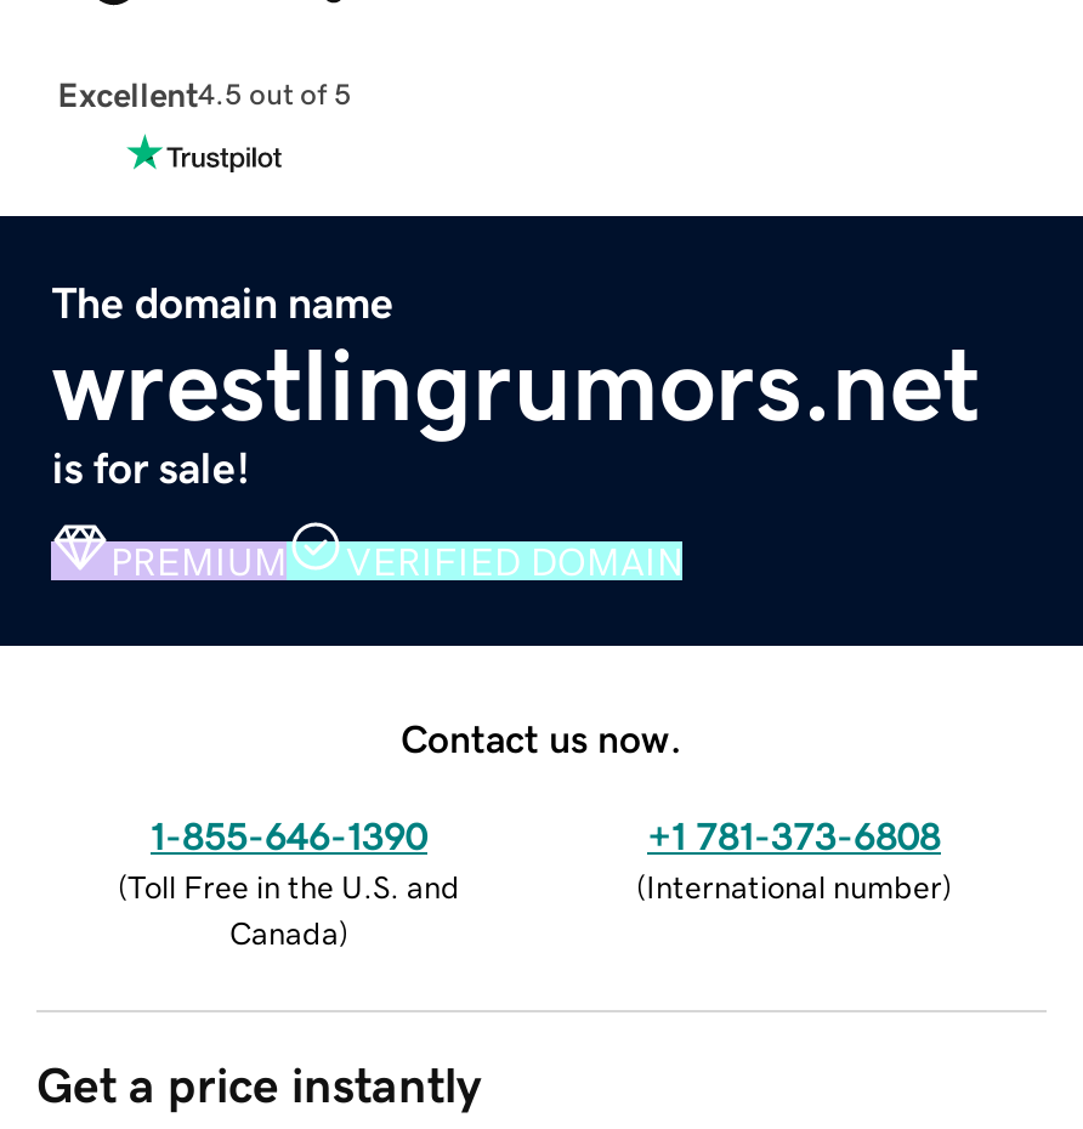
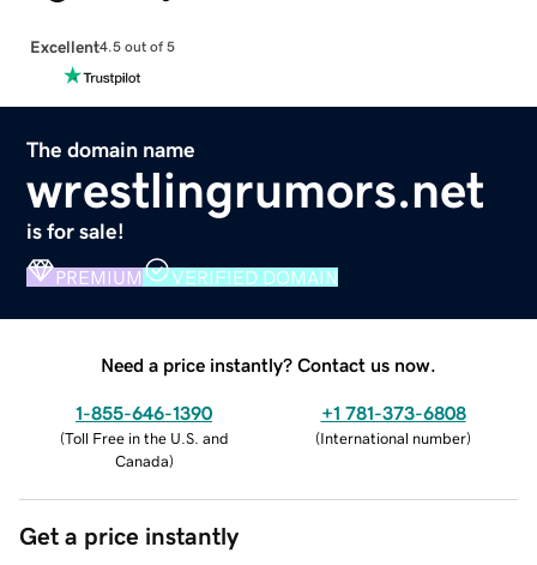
[401,718,682,757] Contact us now. -> [101,355,436,374] Need a price instantly? Contact us now.

